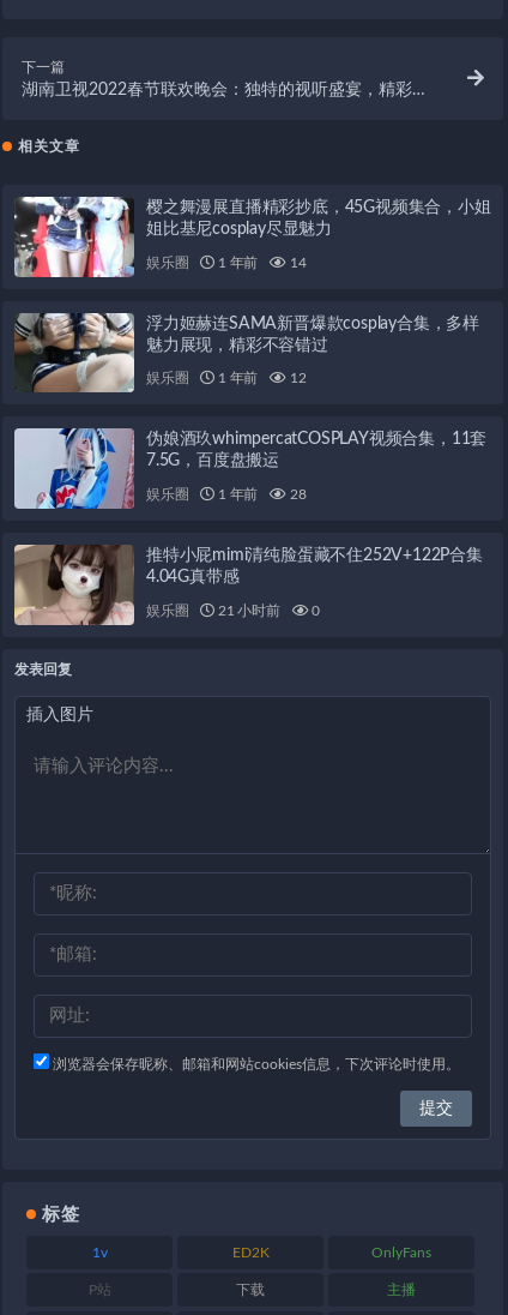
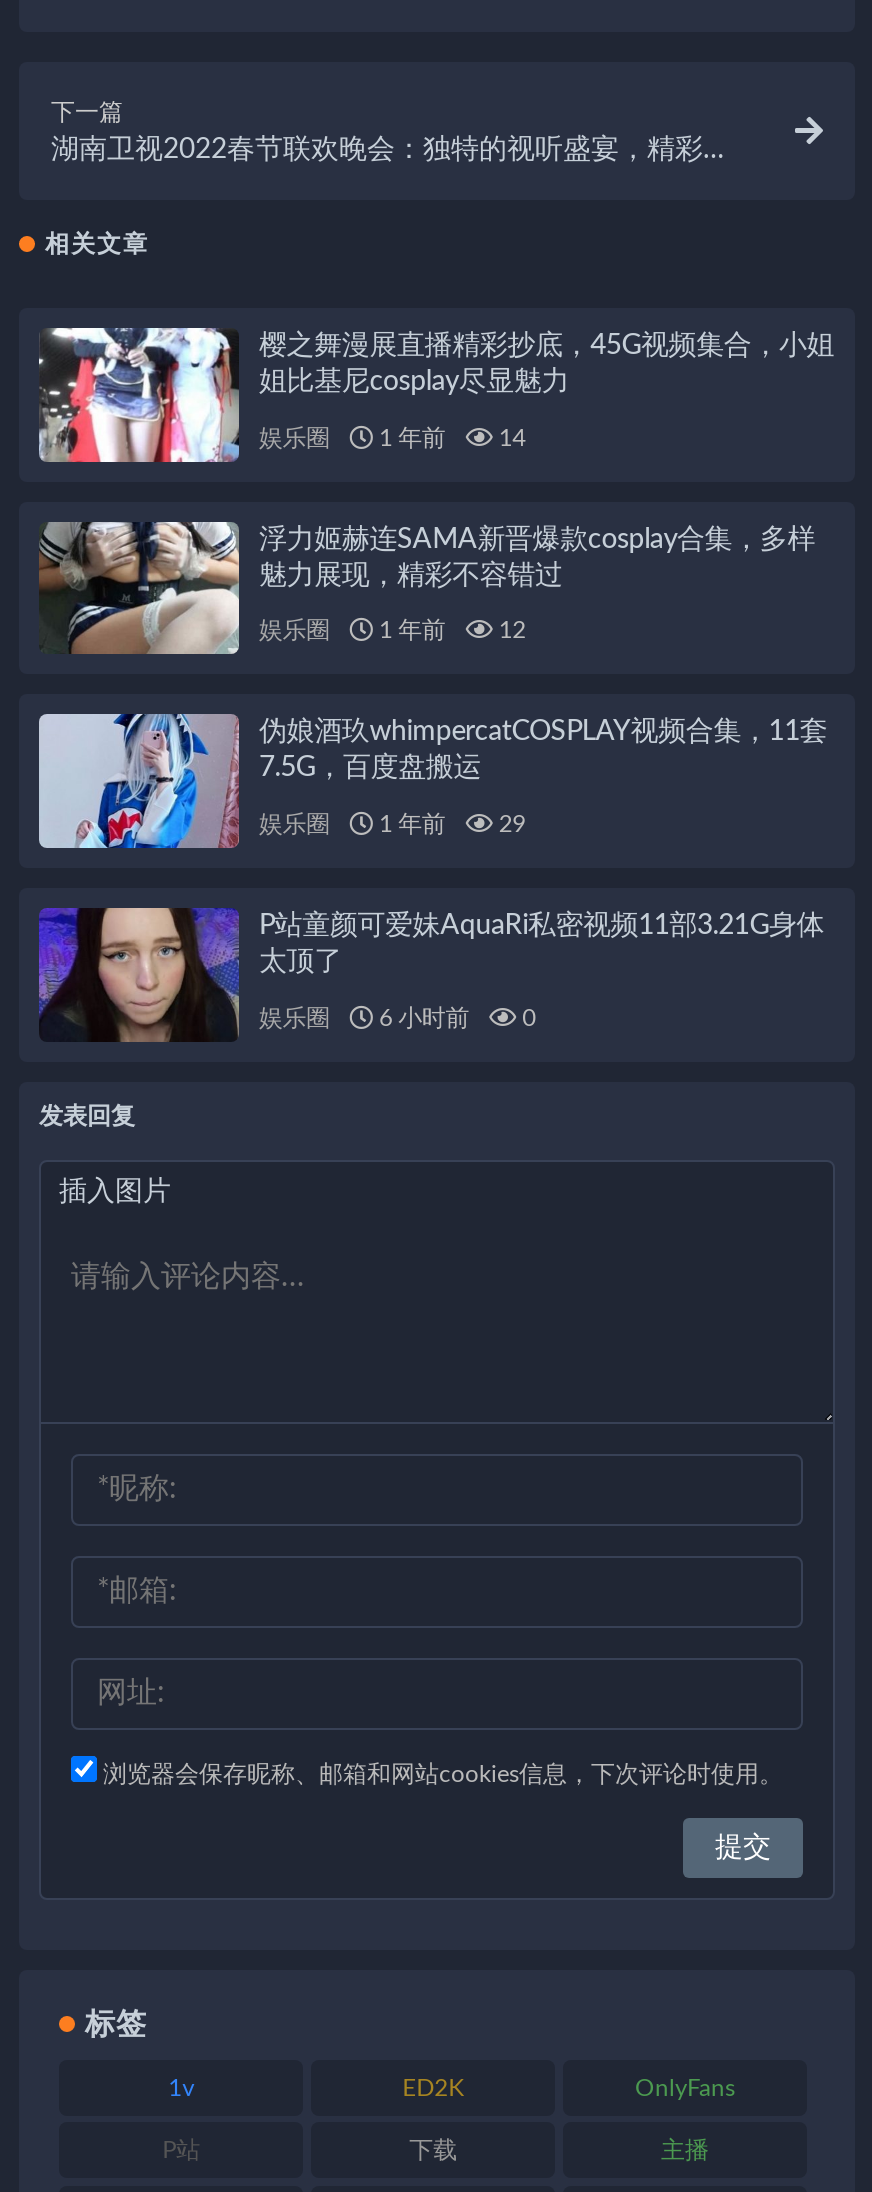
[146,487,306,502] 娱乐圈 1 年前 28 -> [259,812,526,836] 娱乐圈 1 年前 29
[13,544,483,626] [image] | 推特小屁mimi清纯脸蛋藏不住252V+122P合集 | 4.04G真带感 -> [37,906,824,1044] [image] | P站童颜可爱妹AquaRi私密视频11部3.21G身体 | 太顶了
[215,603,280,617] 21 小时前 -> [373,1005,469,1029] 6 小时前

